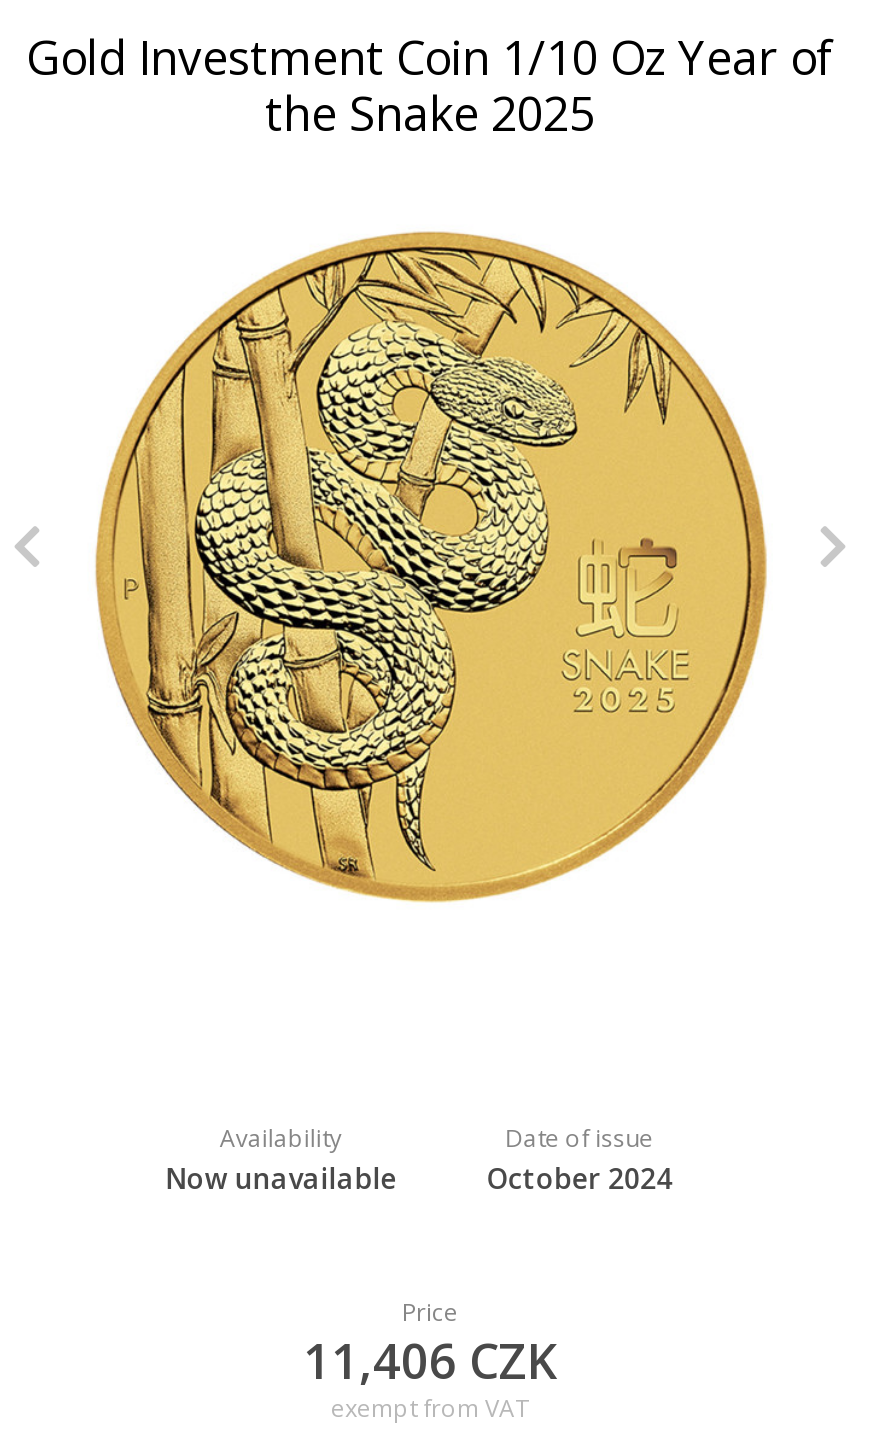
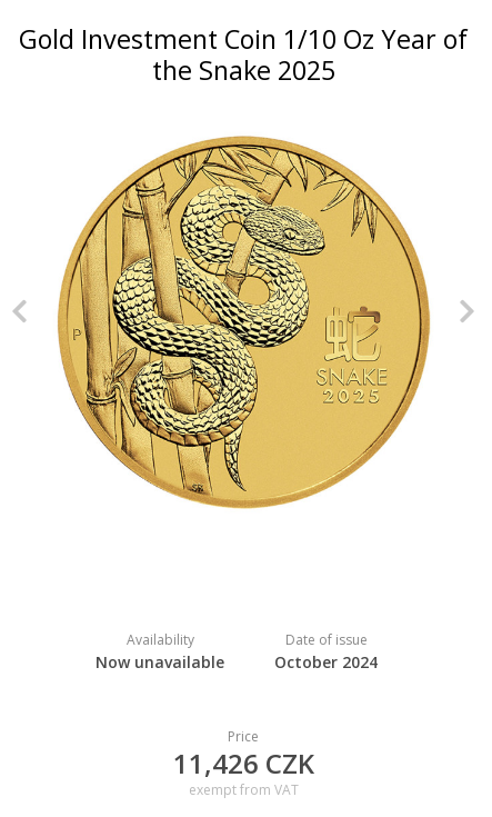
[303,1327,557,1393] 11,406 CZK -> [173,745,314,781] 11,426 CZK

